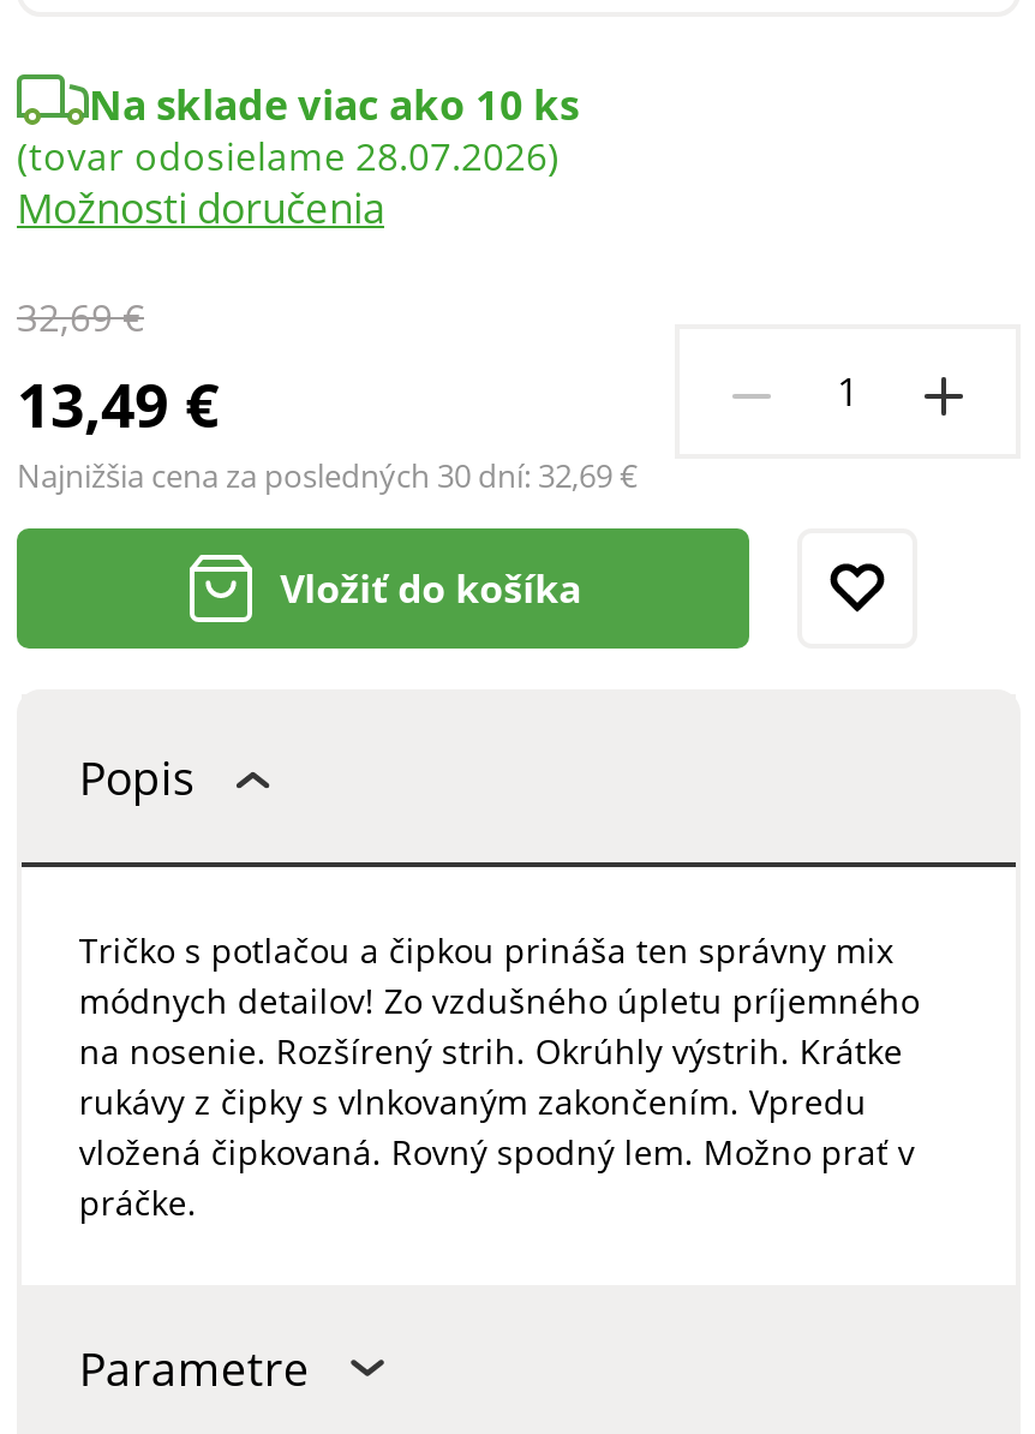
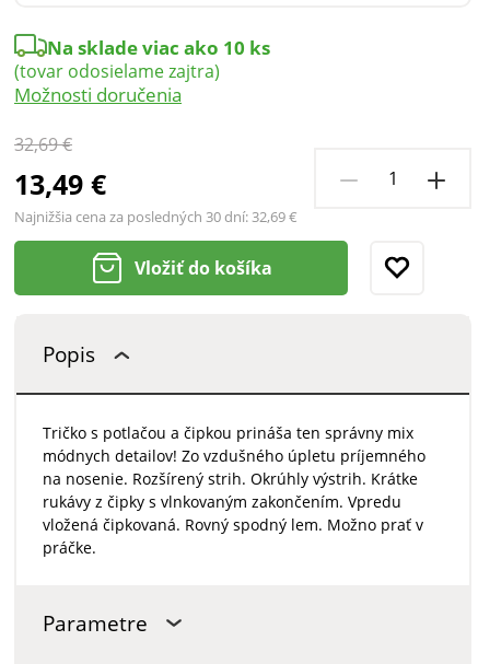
[17,129,560,182] (tovar odosielame 28.07.2026) -> [14,59,220,83] (tovar odosielame zajtra)

